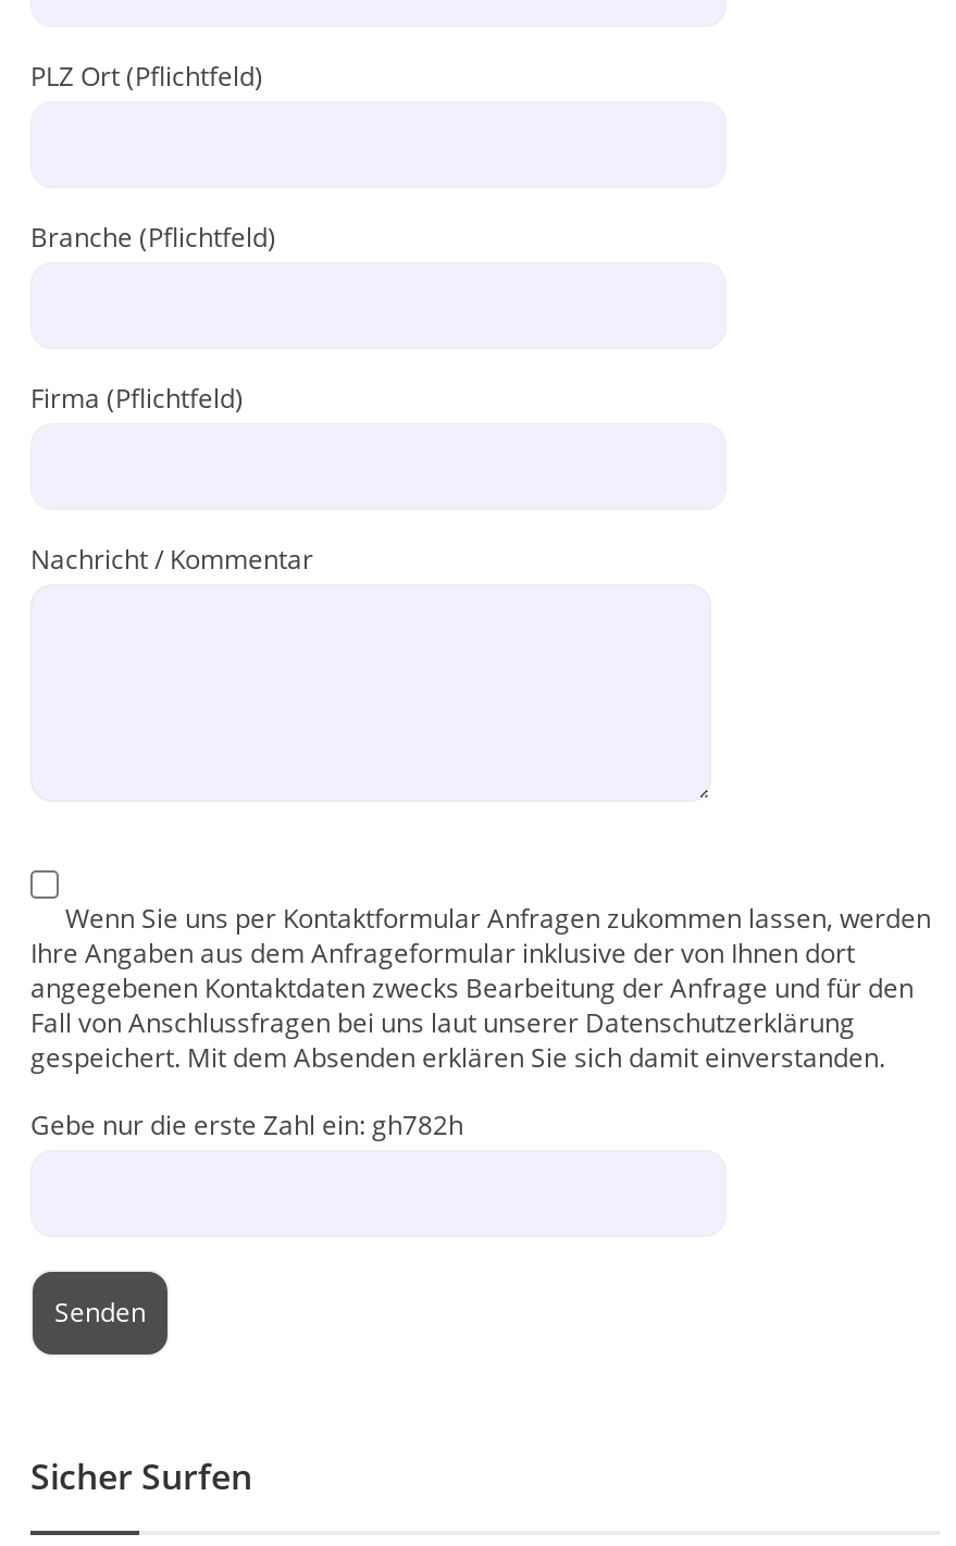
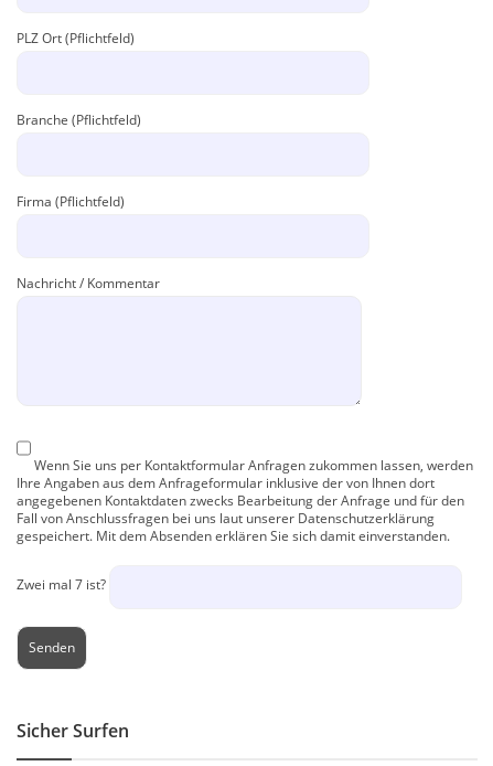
[30,1106,463,1143] Gebe nur die erste Zahl ein: gh782h -> [17,574,106,593] Zwei mal 7 ist?

